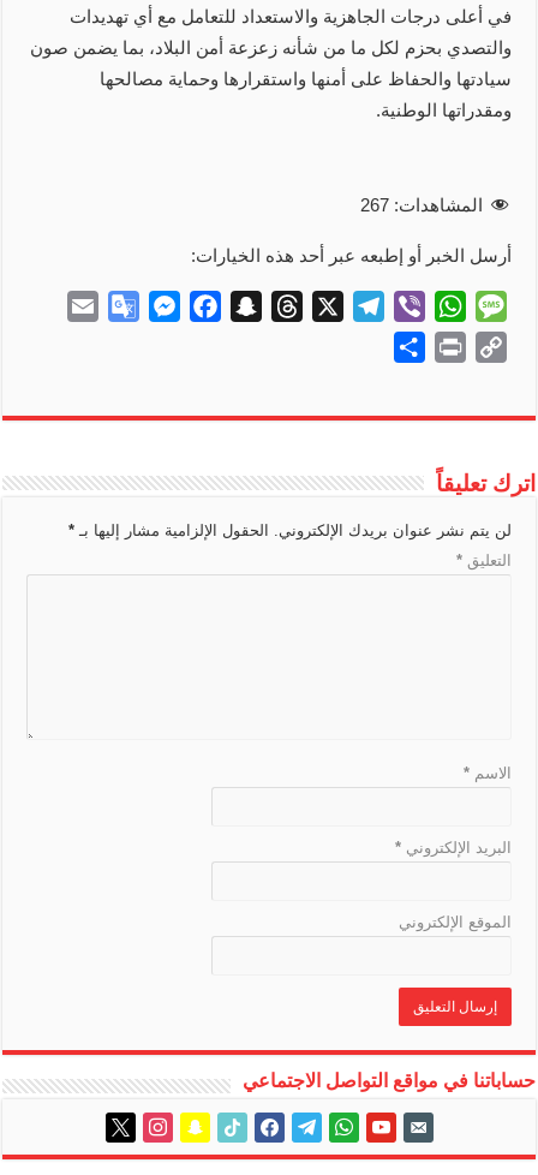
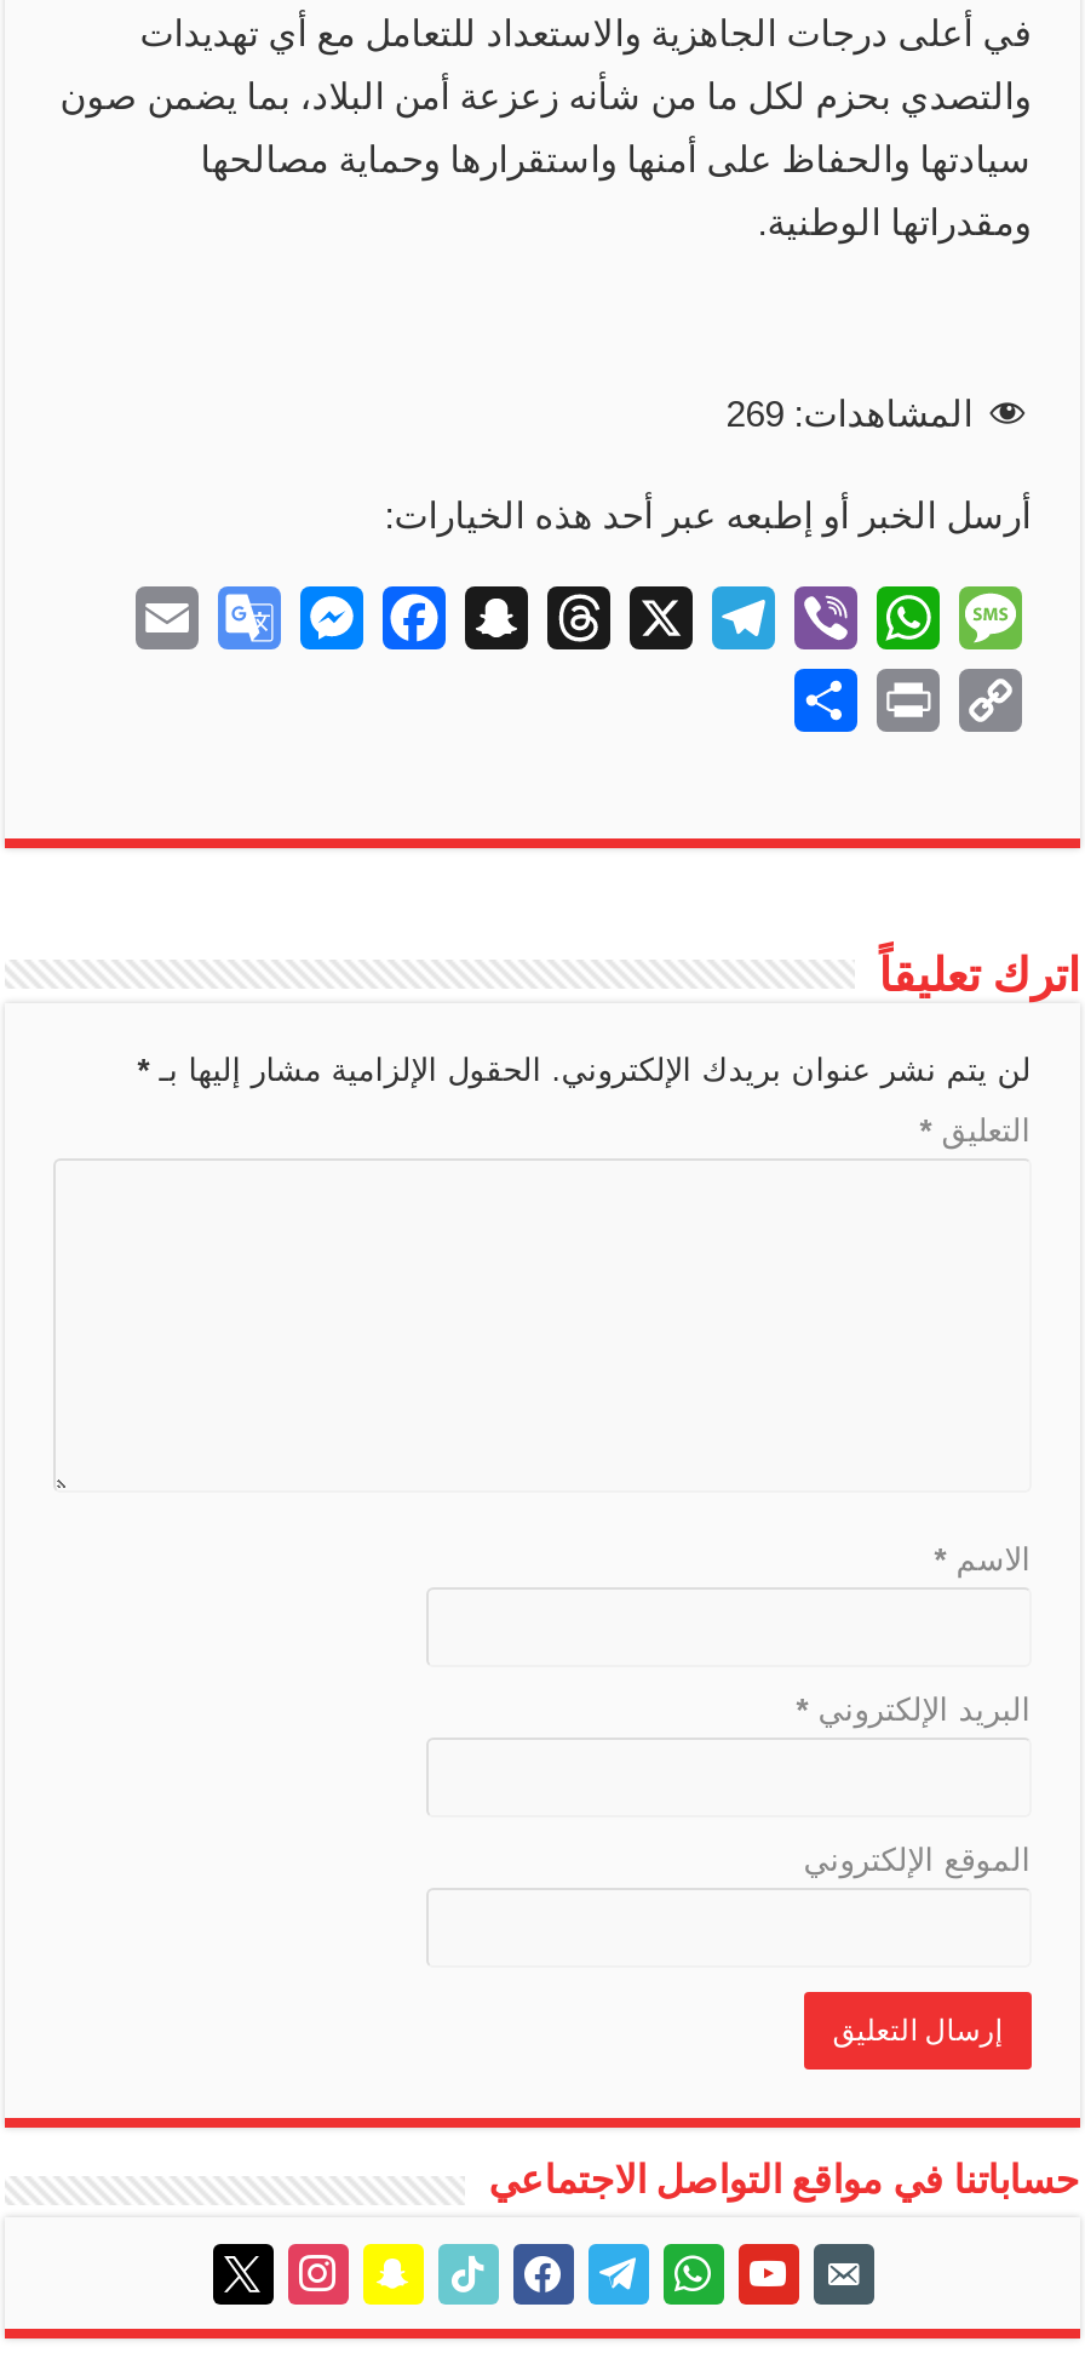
[360,195,483,215] المشاهدات: 267 -> [726,393,973,435] المشاهدات: 269

